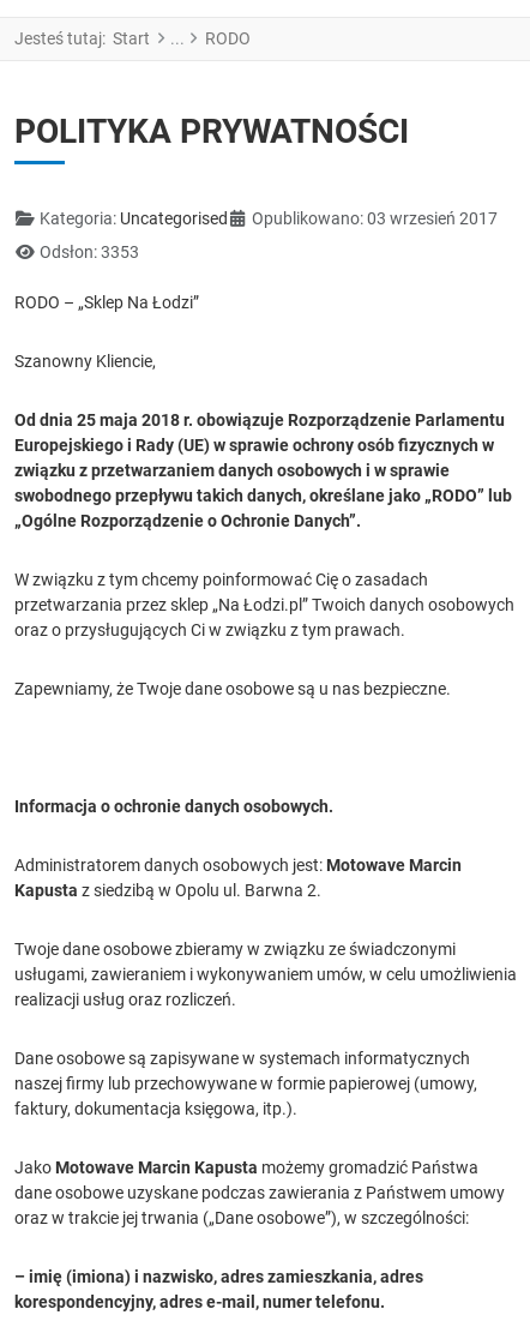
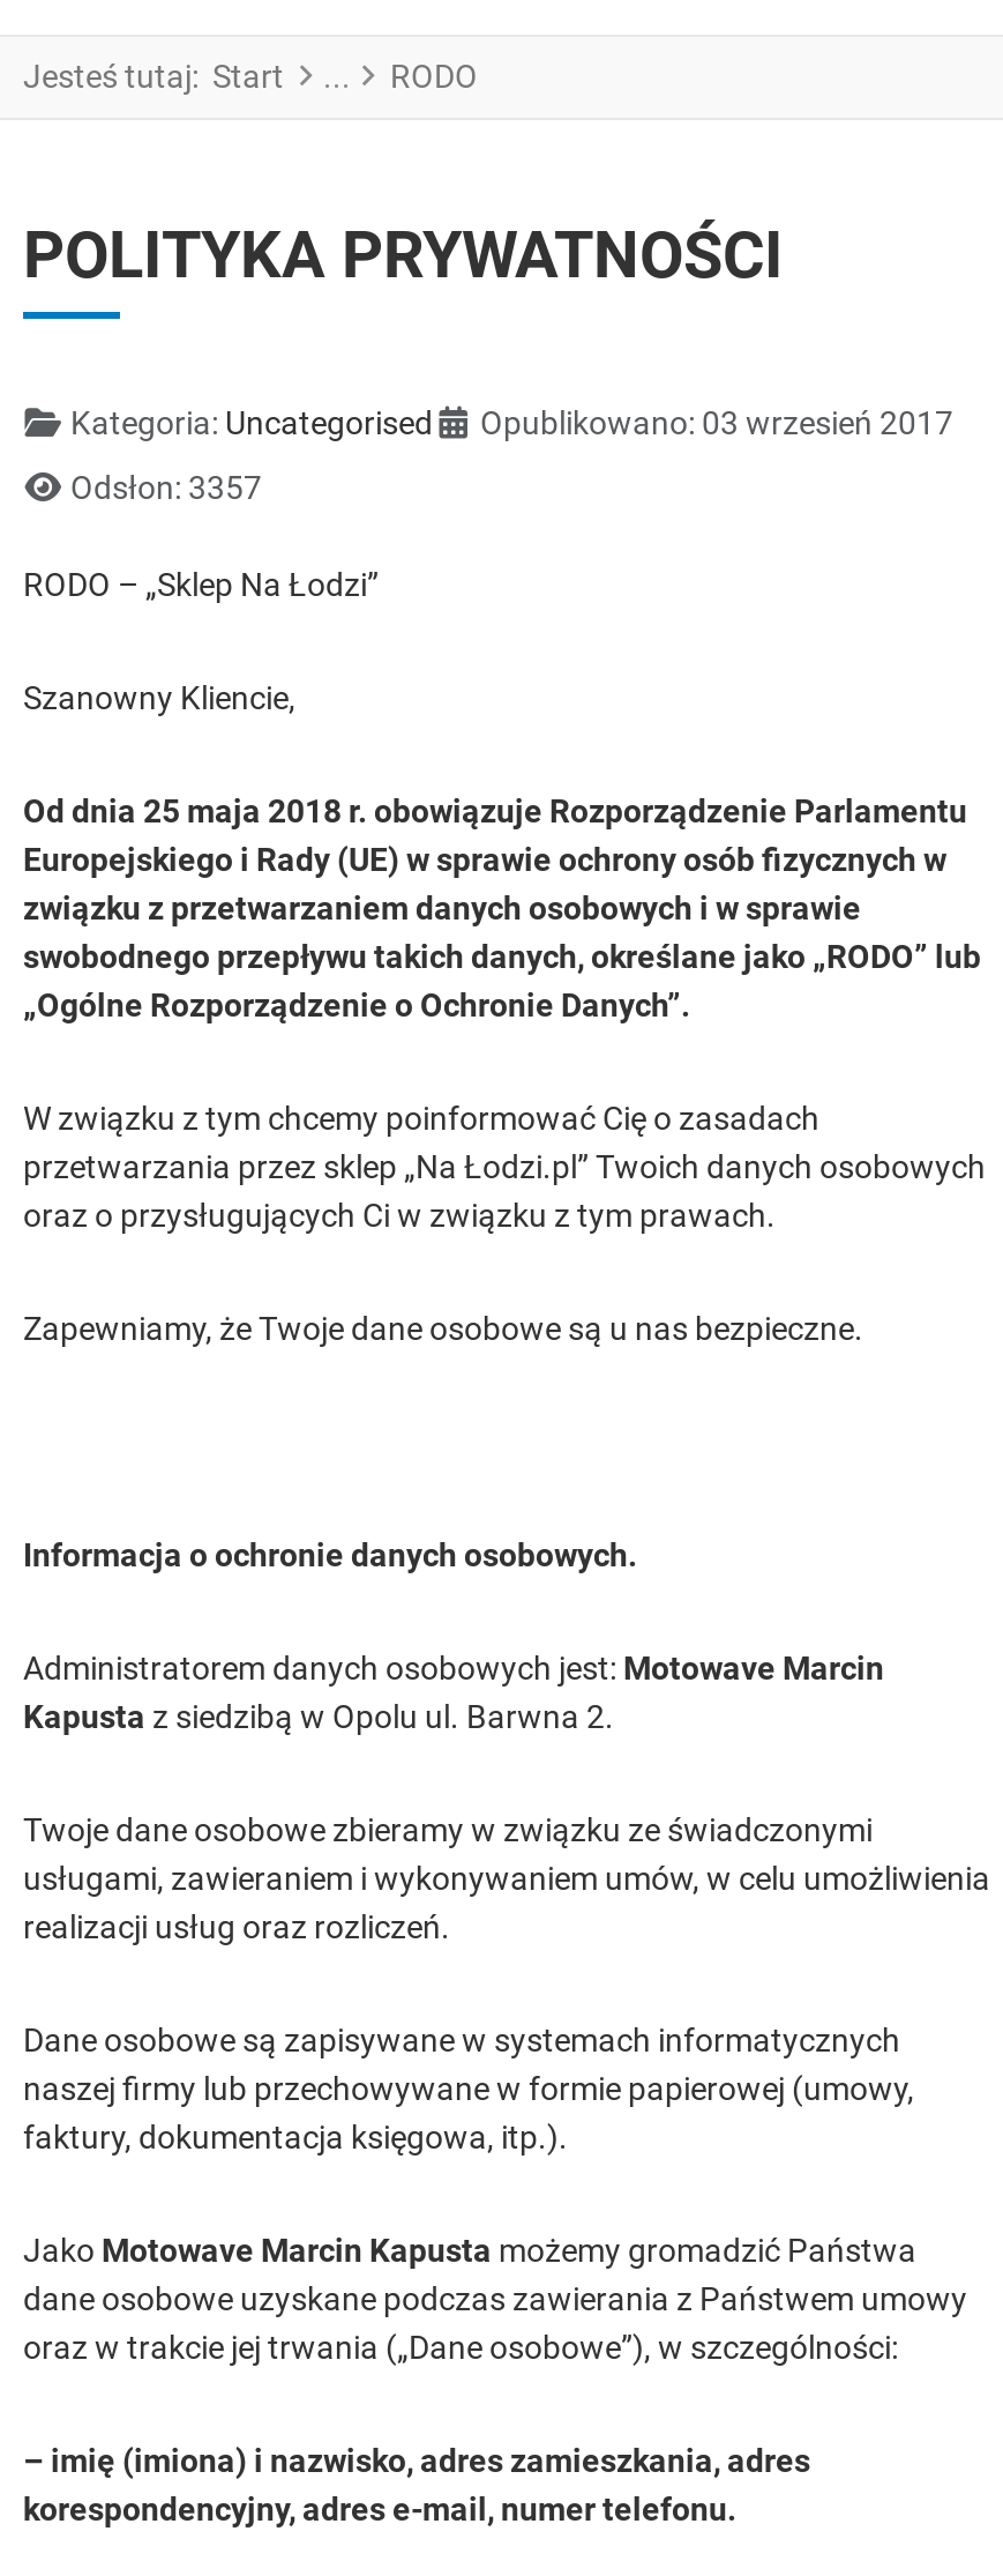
[39,242,138,262] Odsłon: 3353 -> [70,469,262,506] Odsłon: 3357

